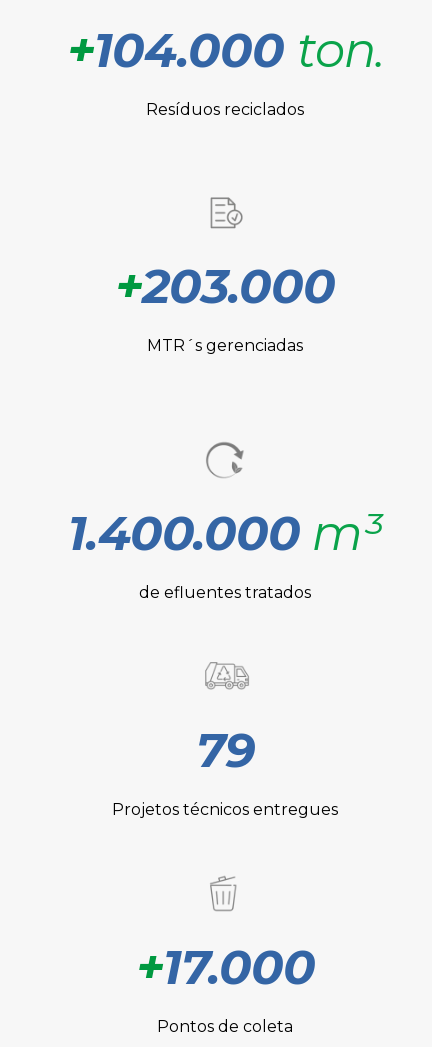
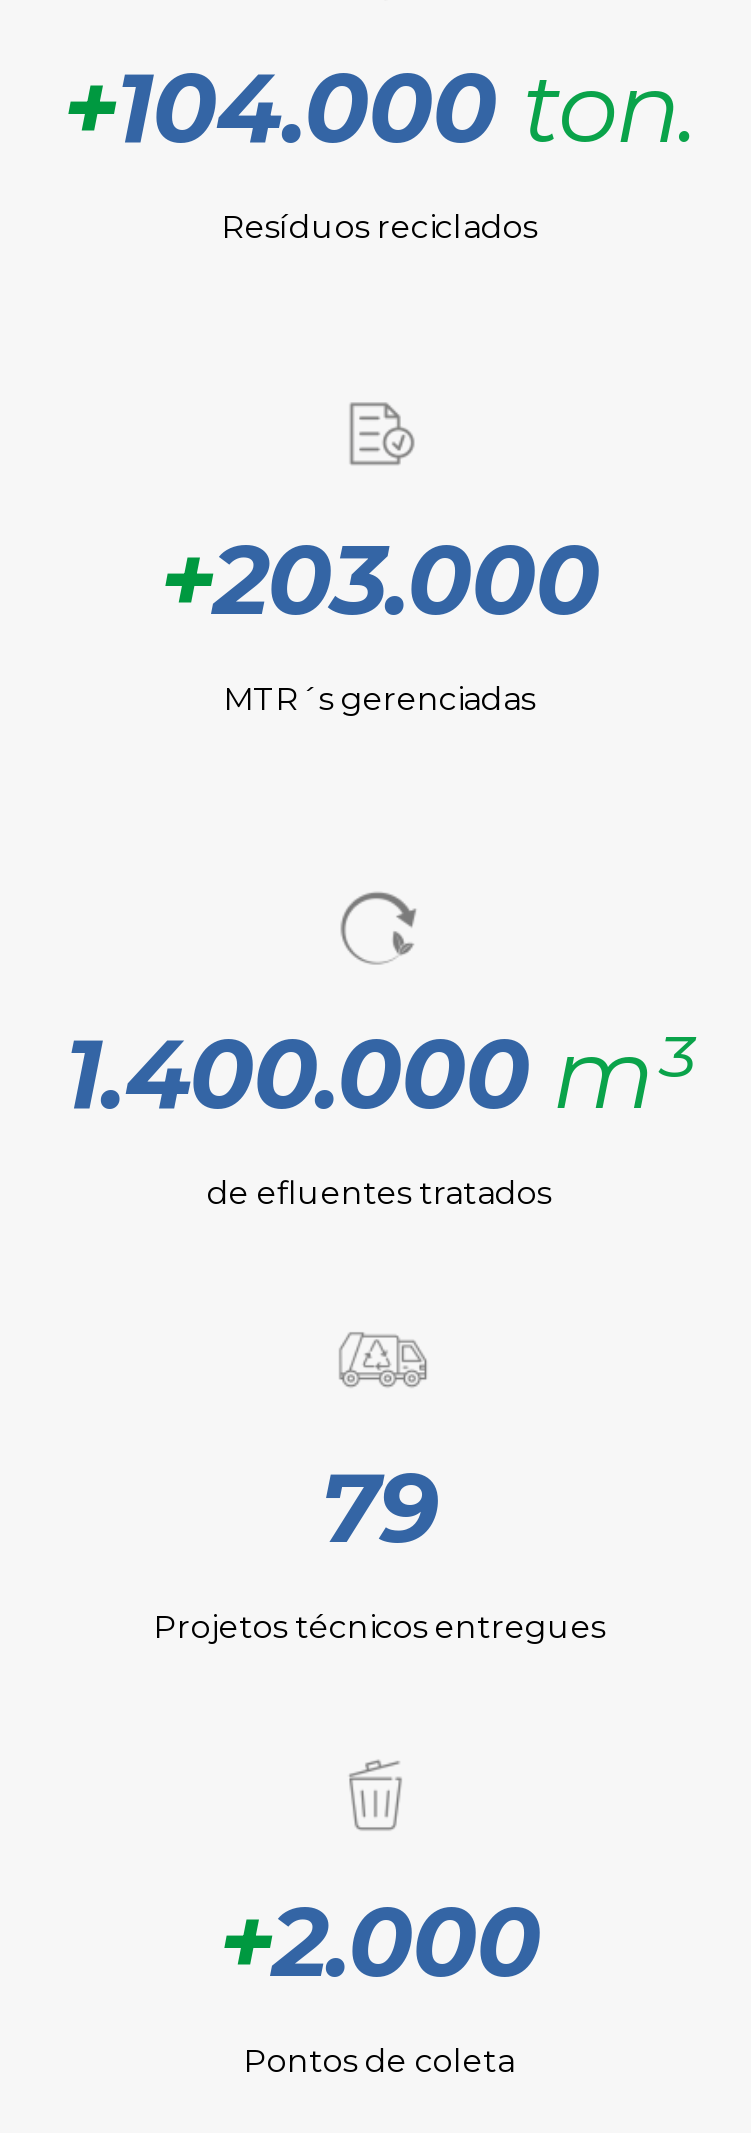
[135,938,314,996] +17.000 -> [218,1885,540,2001] +2.000

